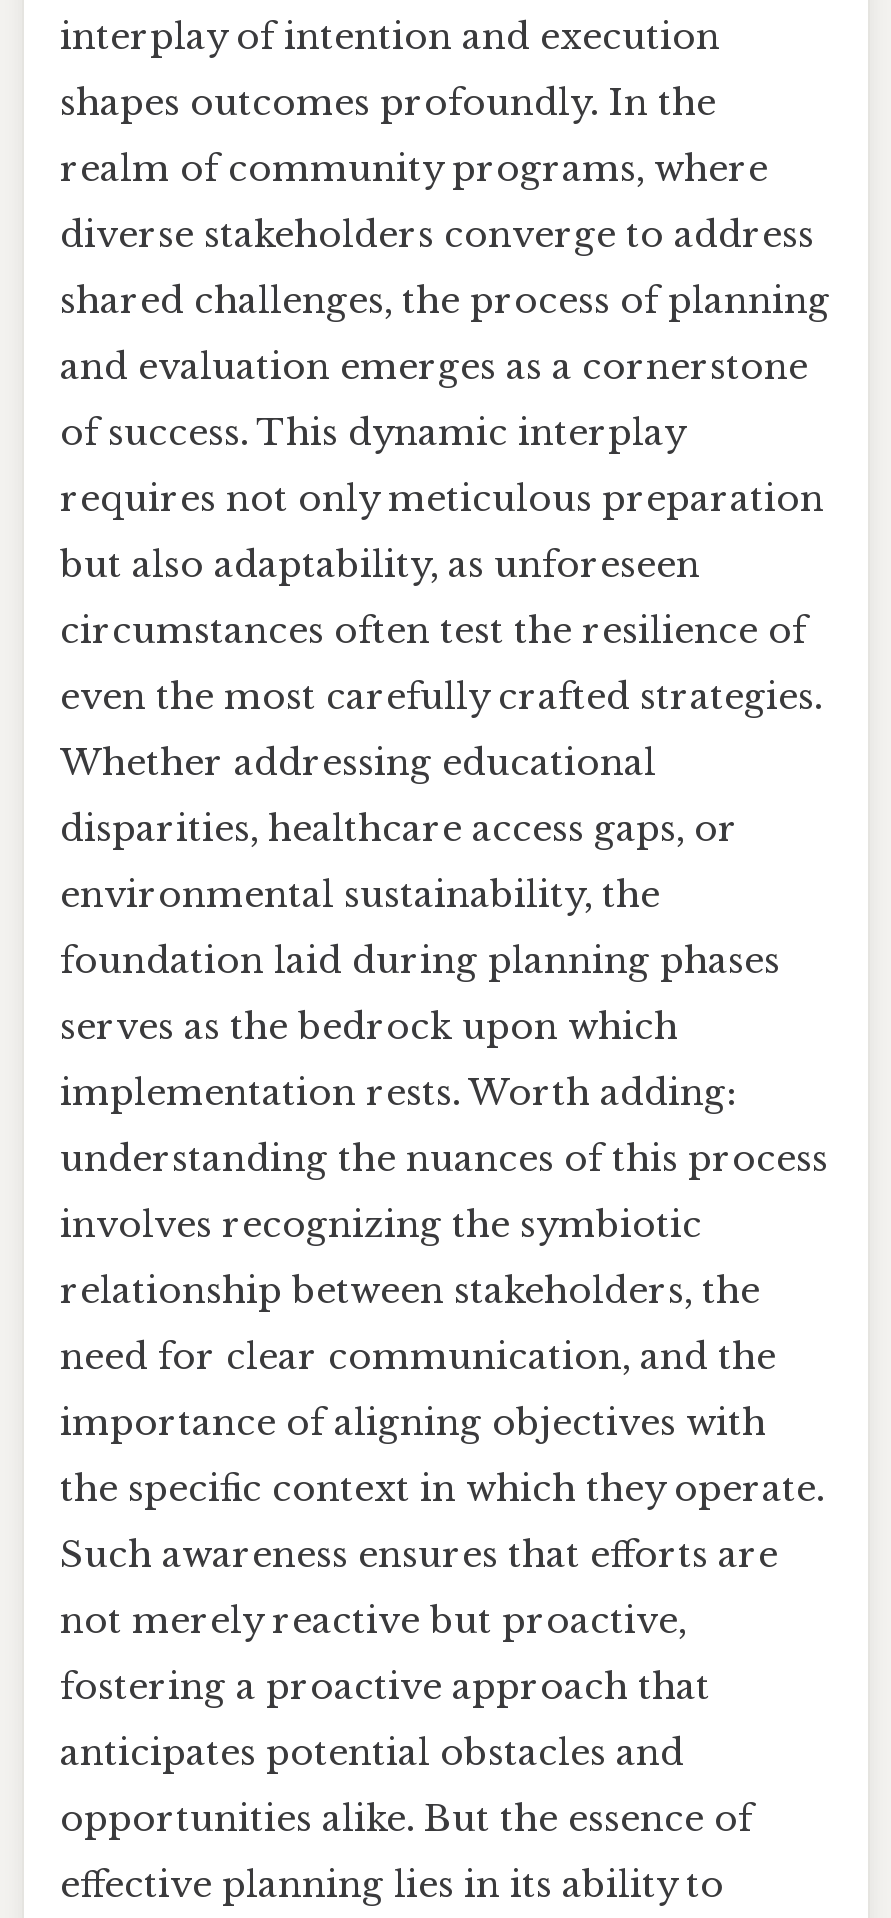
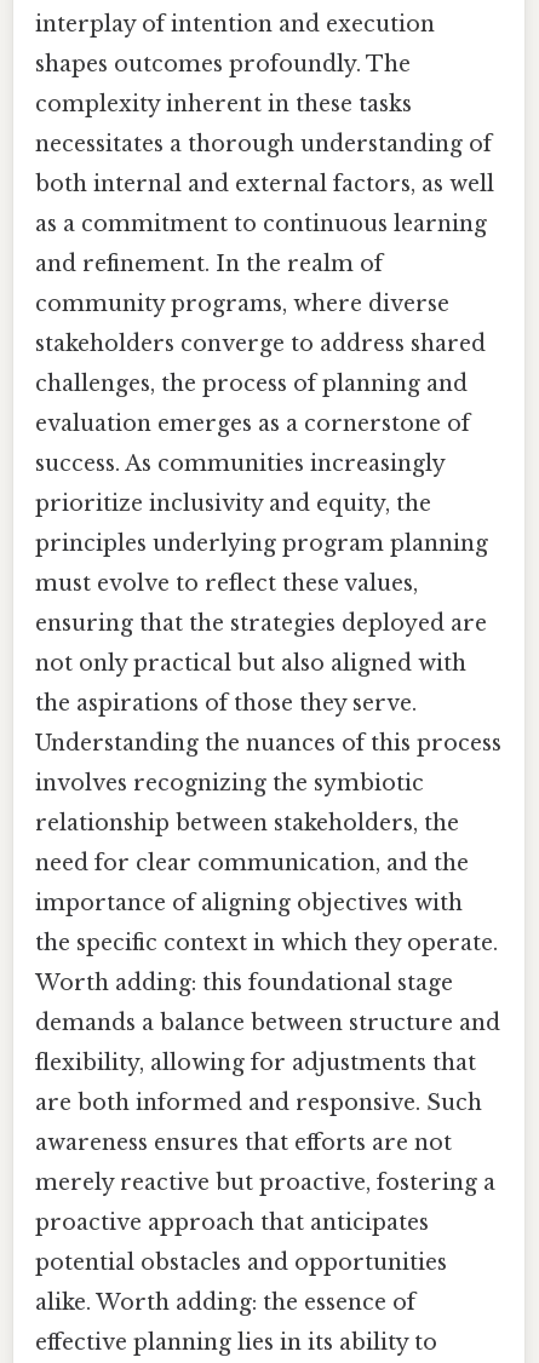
[60,81,830,1181] shapes outcomes profoundly. In the | realm of community programs, where | diverse stakeholders converge to address | shared challenges, the process of planning | and evaluation emerges as a cornerstone | of success. This dynamic interplay | requires not only meticulous preparation | but also adaptability, as unforeseen | circumstances often test the resilience of | even the most carefully crafted strategies. | Whether addressing educational | disparities, healthcare access gaps, or | environmental sustainability, the | foundation laid during planning phases | serves as the bedrock upon which | implementation rests. Worth adding: | understanding the nuances of this process -> [35,51,501,756] shapes outcomes profoundly. The | complexity inherent in these tasks | necessitates a thorough understanding of | both internal and external factors, as well | as a commitment to continuous learning | and refinement. In the realm of | community programs, where diverse | stakeholders converge to address shared | challenges, the process of planning and | evaluation emerges as a cornerstone of | success. As communities increasingly | prioritize inclusivity and equity, the | principles underlying program planning | must evolve to reflect these values, | ensuring that the strategies deployed are | not only practical but also aligned with | the aspirations of those they serve. | Understanding the nuances of this process
[60,1533,778,1841] Such awareness ensures that efforts are | not merely reactive but proactive, | fostering a proactive approach that | anticipates potential obstacles and | opportunities alike. But the essence of -> [35,969,500,1316] Worth adding: this foundational stage | demands a balance between structure and | flexibility, allowing for adjustments that | are both informed and responsive. Such | awareness ensures that efforts are not | merely reactive but proactive, fostering a | proactive approach that anticipates | potential obstacles and opportunities | alike. Worth adding: the essence of

